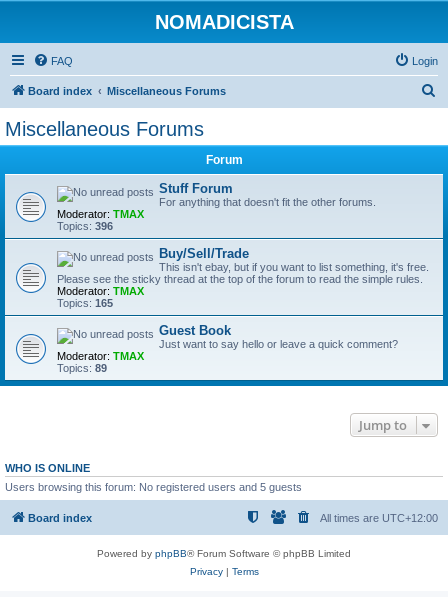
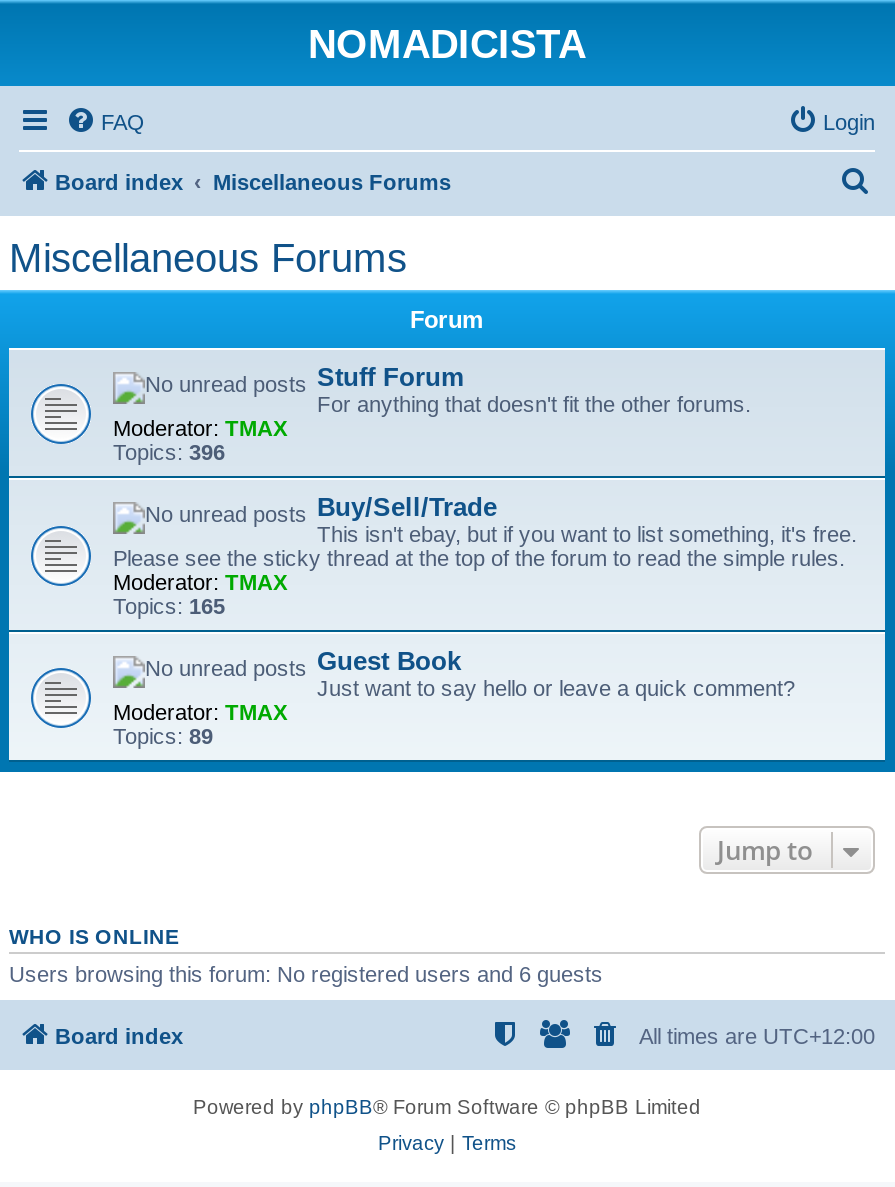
[5,481,302,493] Users browsing this forum: No registered users and 5 guests -> [9,962,603,986] Users browsing this forum: No registered users and 6 guests

